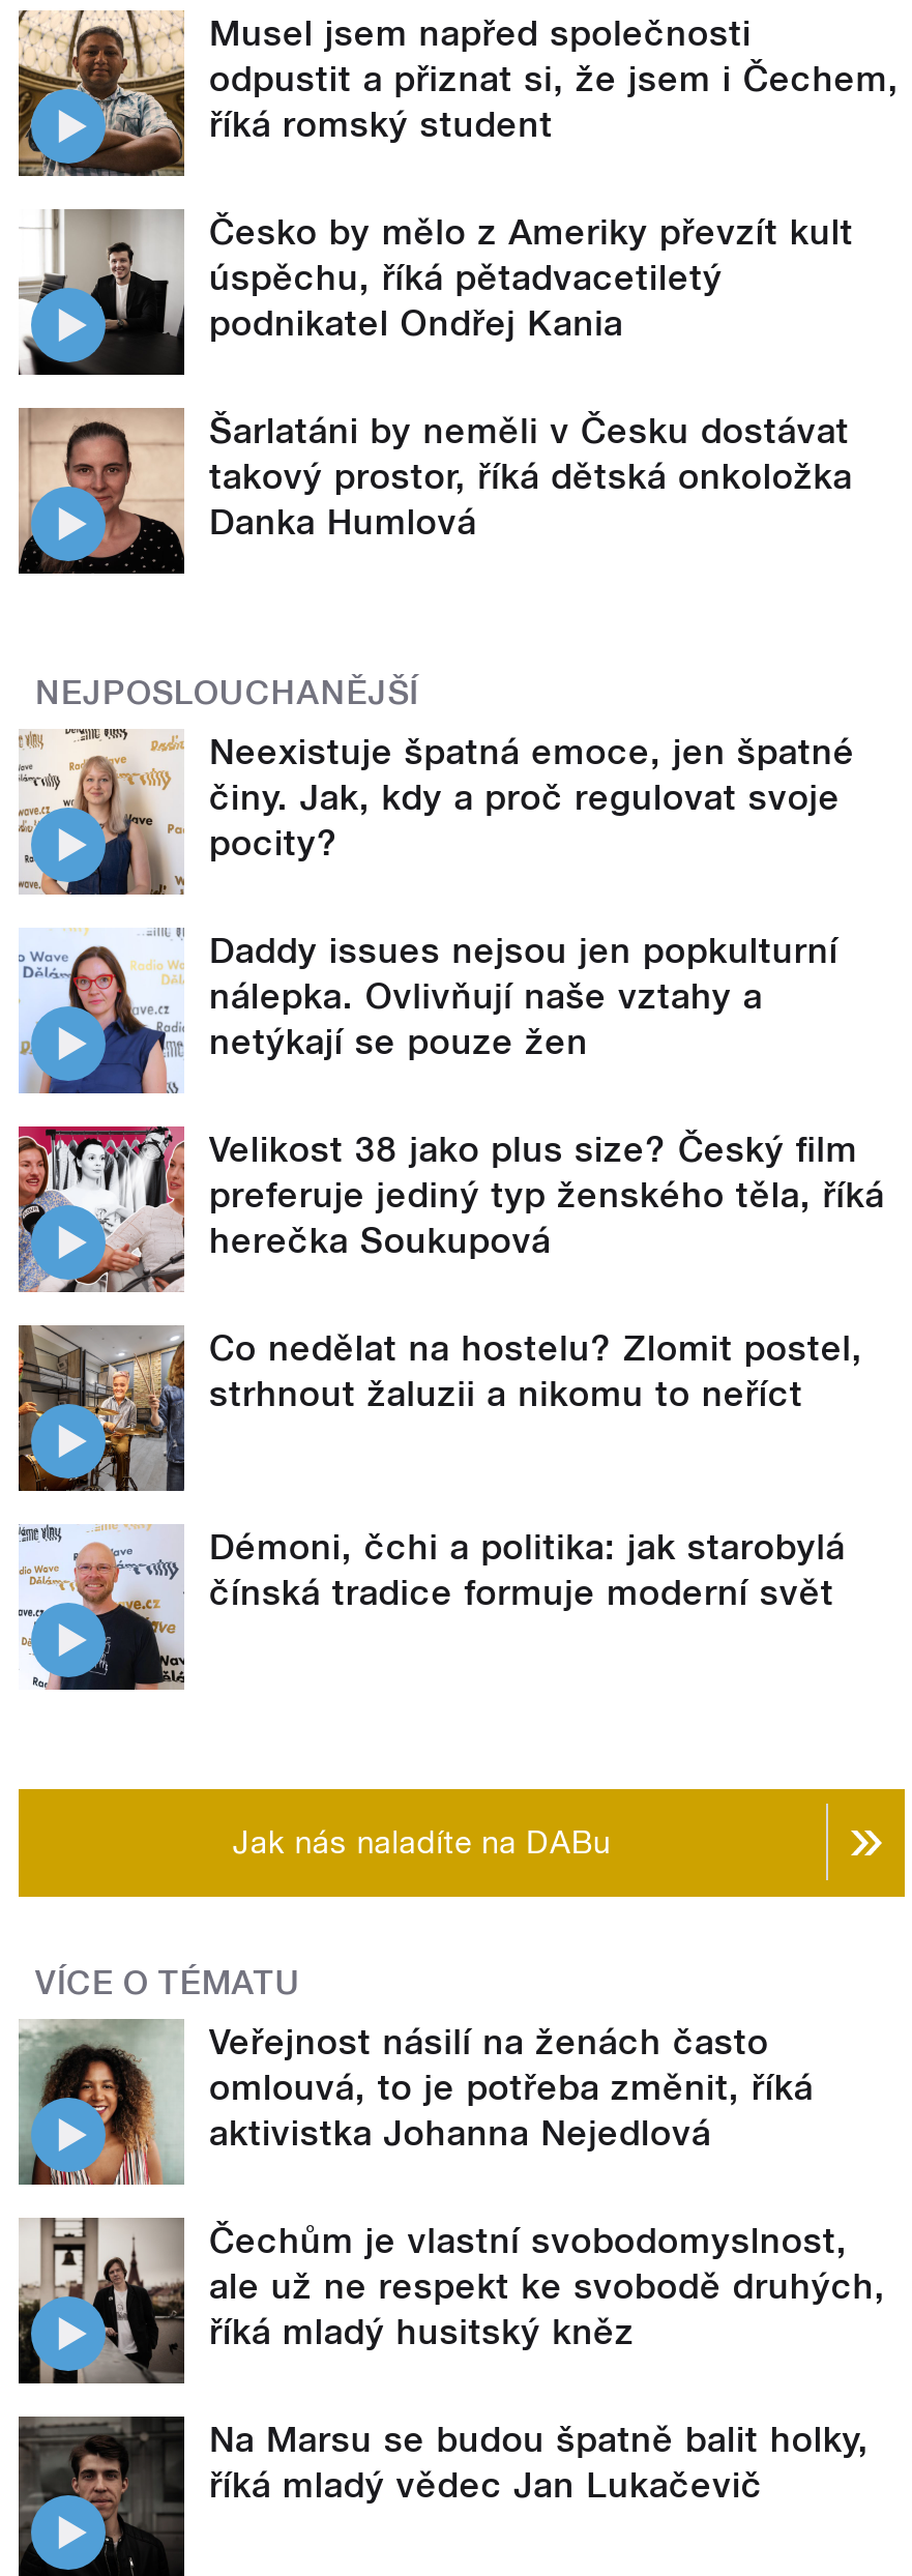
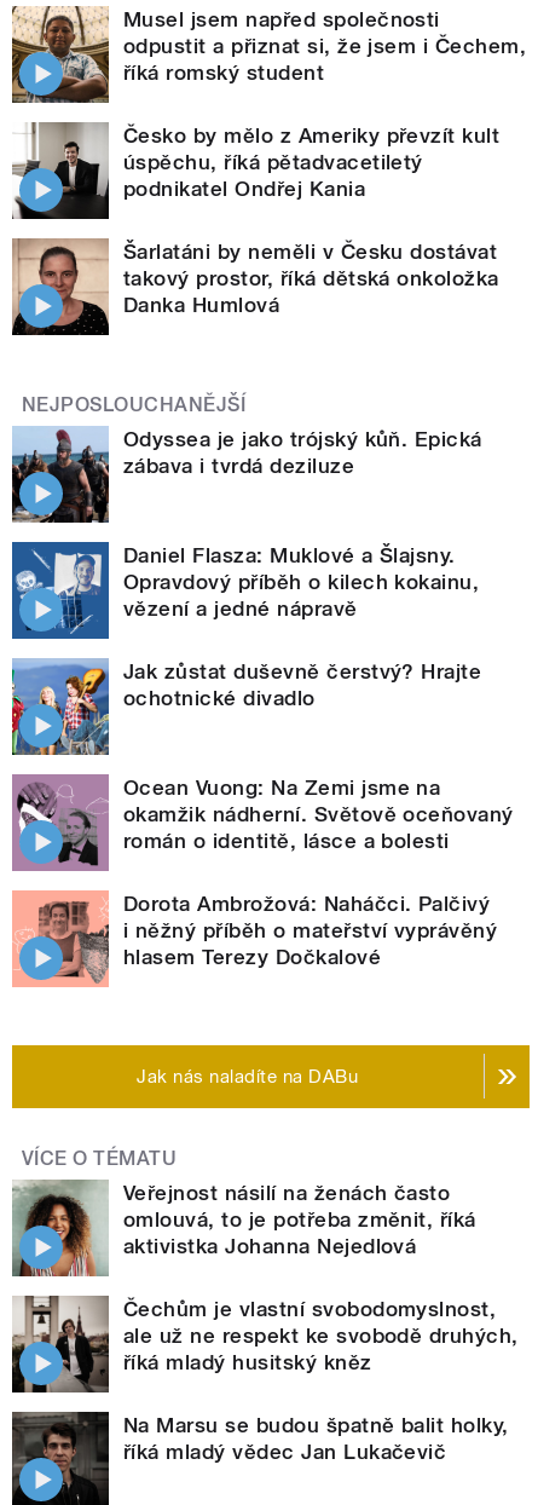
[19,727,855,897] [image] | Neexistuje špatná emoce, jen špatné | činy. Jak, kdy a proč regulovat svoje | pocity? -> [11,426,482,523] [image] | Odyssea je jako trójský kůň. Epická | zábava i tvrdá deziluze
[19,928,838,1095] [image] | Daddy issues nejsou jen popkulturní | nálepka. Ovlivňují naše vztahy a | netýkají se pouze žen -> [11,541,479,640] [image] | Daniel Flasza: Muklové a Šlajsny. | Opravdový příběh o kilech kokainu, | vězení a jedné nápravě
[17,1124,884,1294] [image] | Velikost 38 jako plus size? Český film | preferuje jediný typ ženského těla, říká | herečka Soukupová -> [11,658,482,756] [image] | Jak zůstat duševně čerstvý? Hrajte | ochotnické divadlo
[17,1323,863,1493] [image] | Co nedělat na hostelu? Zlomit postel, | strhnout žaluzii a nikomu to neříct -> [12,774,514,871] [image] | Ocean Vuong: Na Zemi jsme na | okamžik nádherní. Světově oceňovaný | román o identitě, lásce a bolesti
[17,1524,845,1692] [image] | Démoni, čchi a politika: jak starobylá | čínská tradice formuje moderní svět -> [11,890,497,988] [image] | Dorota Ambrožová: Naháčci. Palčivý | i něžný příběh o mateřství vyprávěný | hlasem Terezy Dočkalové

